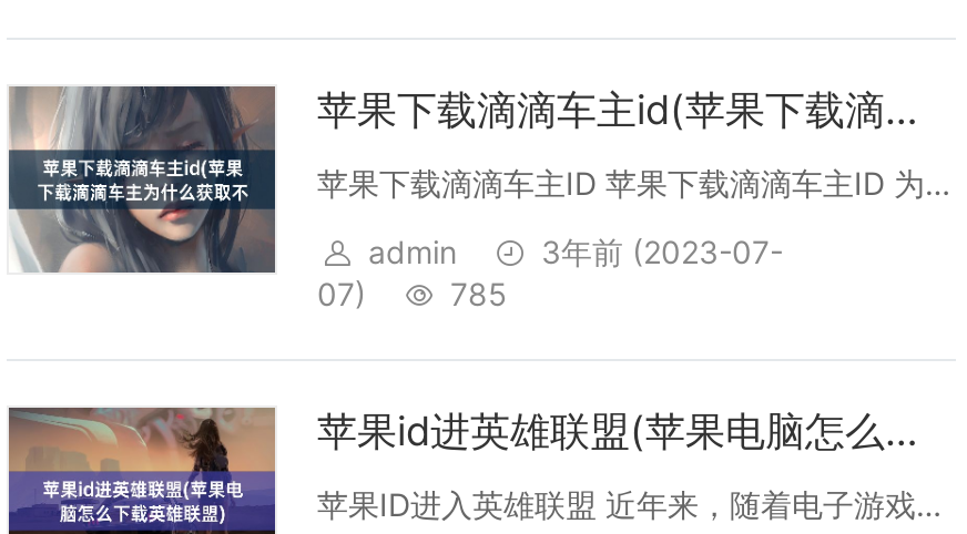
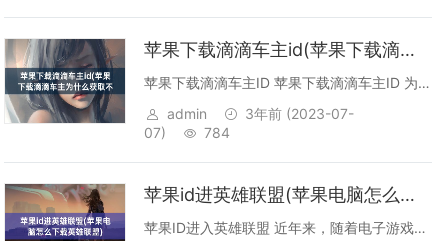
[450,275,508,312] 785 -> [204,124,230,141] 784

